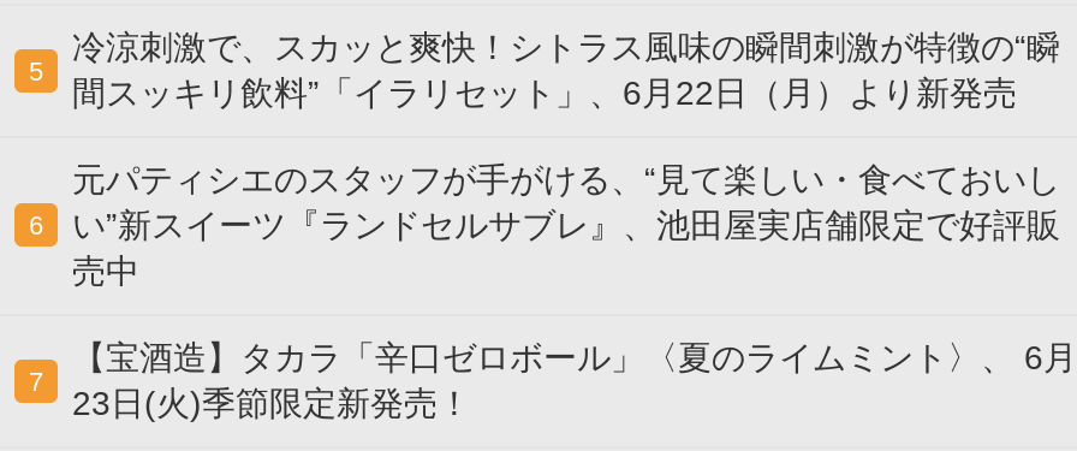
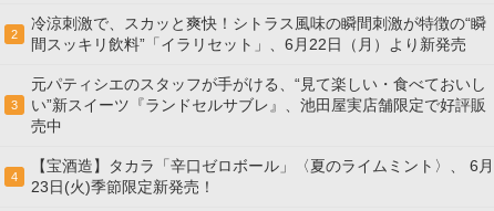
[29,57,43,85] 5 -> [11,28,18,41] 2
[29,206,1060,244] 6 い”新スイーツ『ランドセルサブレ』、池田屋実店舗限定で好評販 -> [11,96,486,114] 3 い”新スイーツ『ランドセルサブレ』、池田屋実店舗限定で好評販
[29,367,43,396] 7 -> [11,170,18,183] 4

